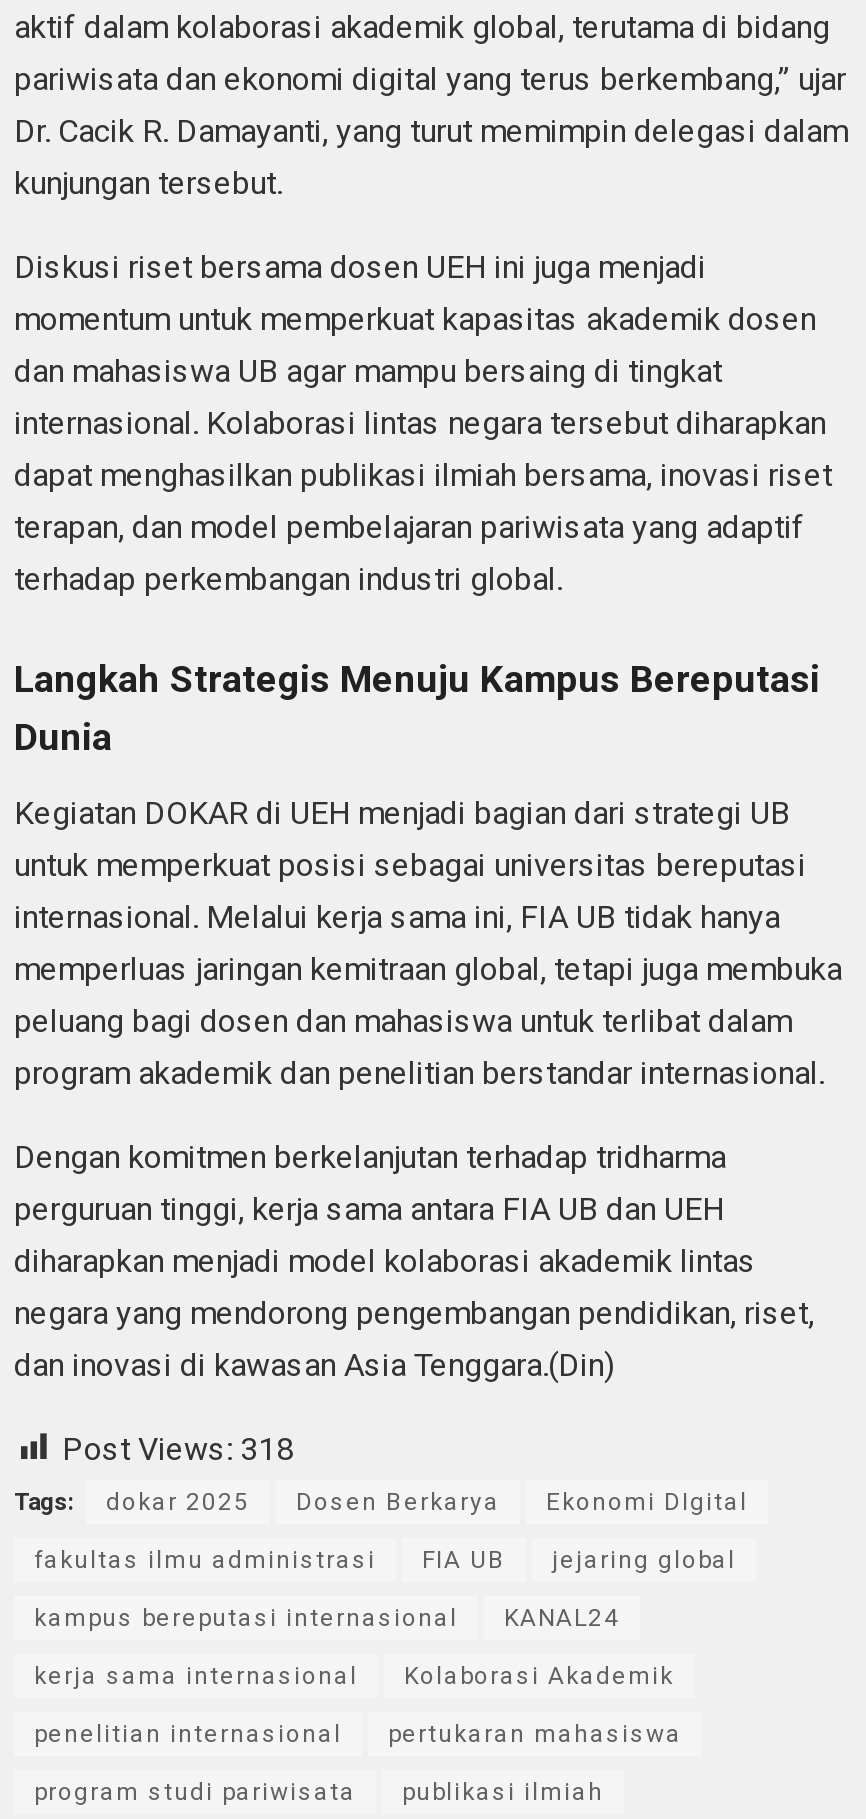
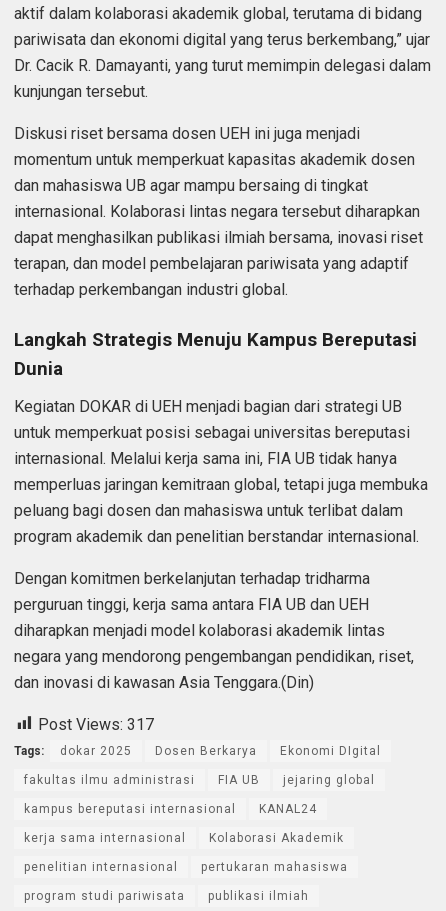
[62,1429,294,1467] Post Views: 318 -> [38,715,154,734] Post Views: 317

